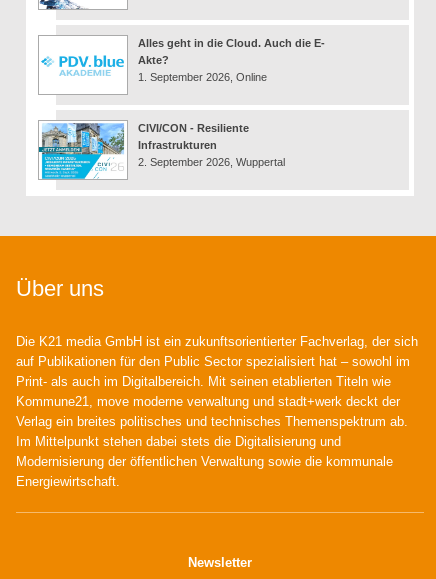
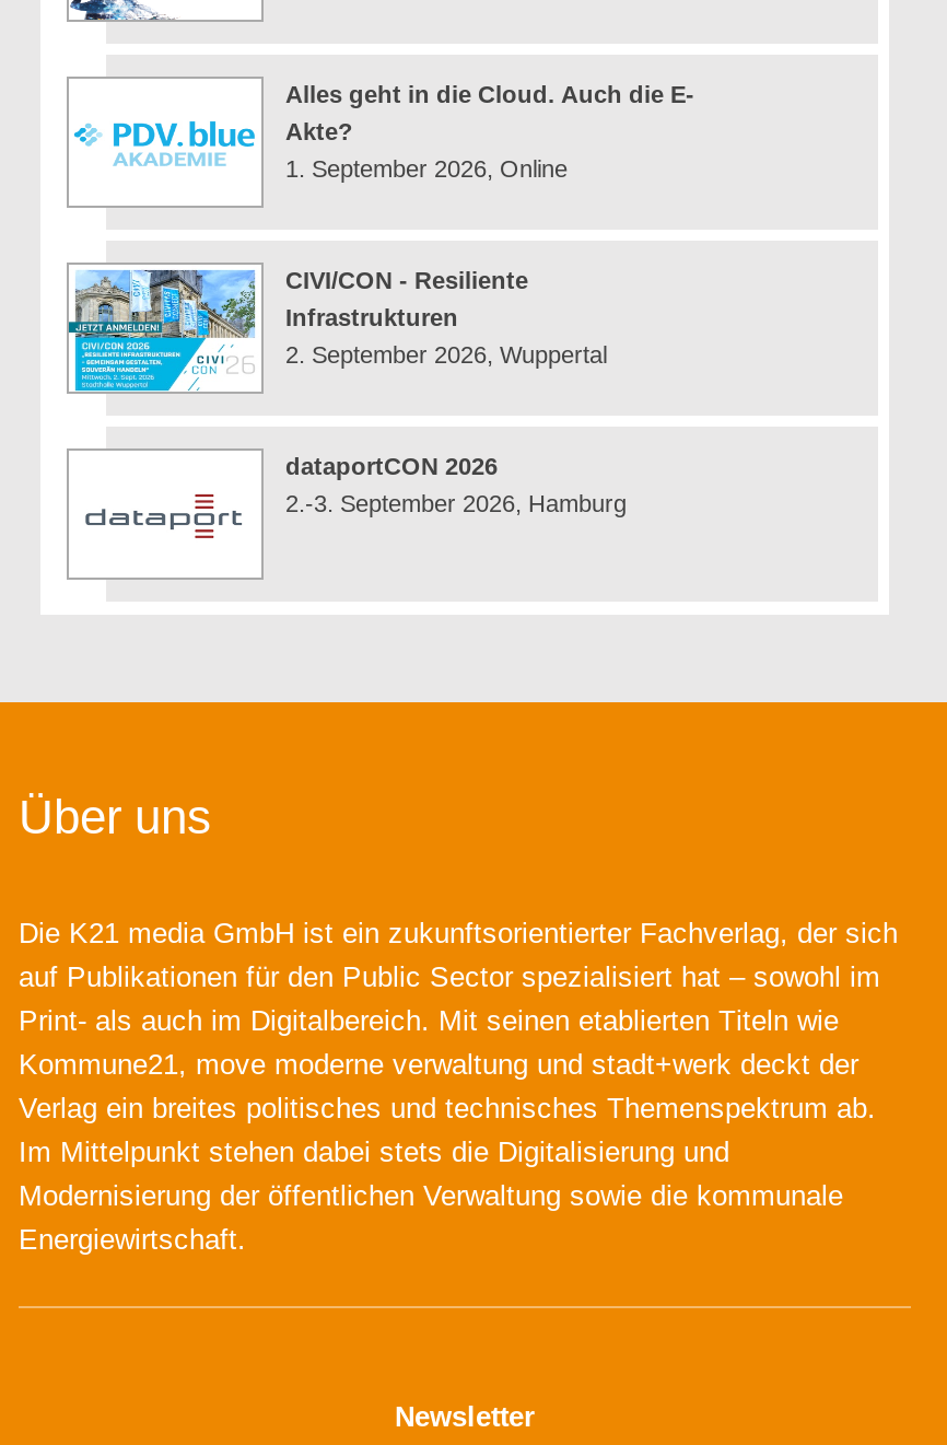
none -> [69,454,627,578] [image] | dataportCON 2026 | 2.-3. September 2026, Hamburg

